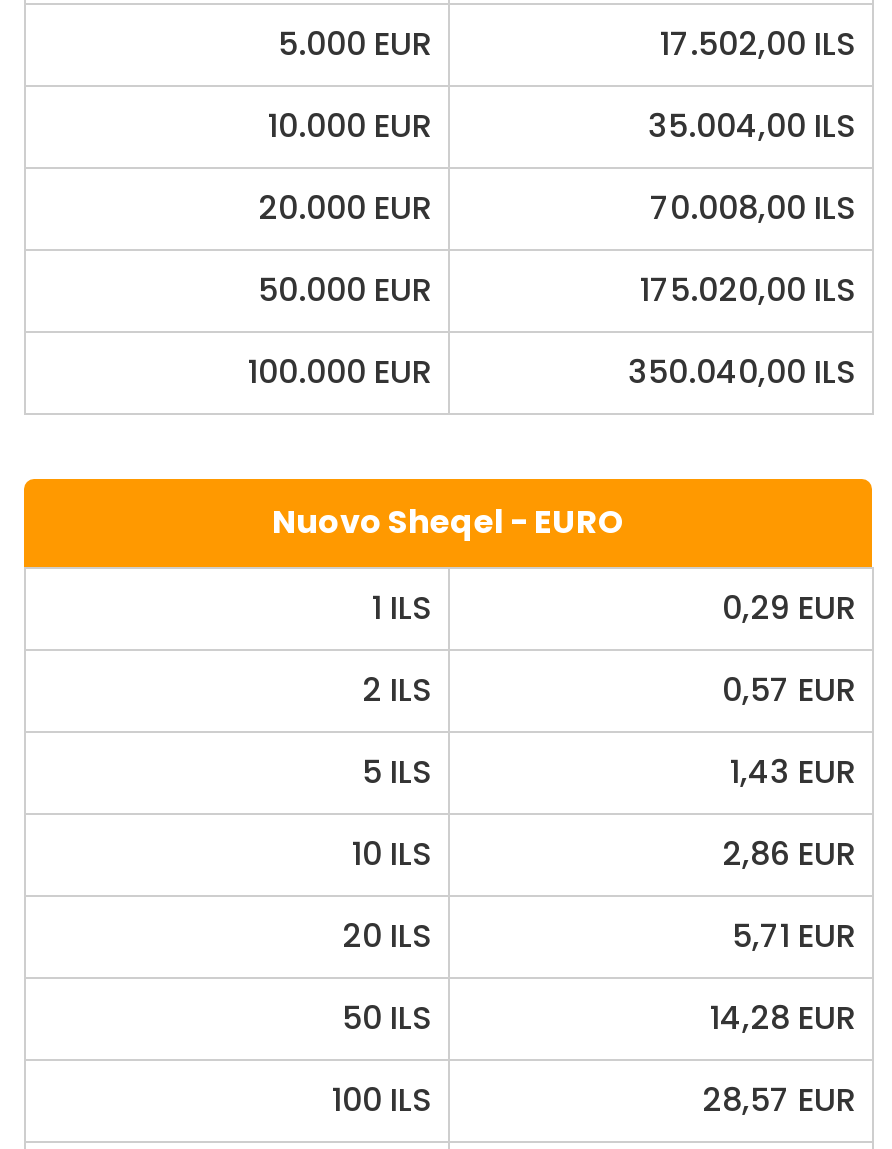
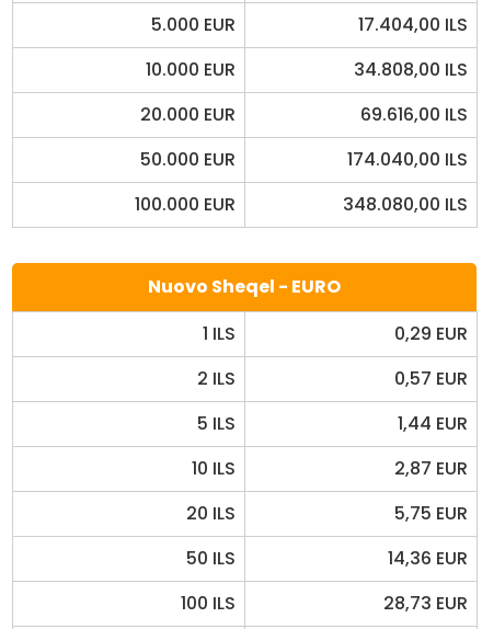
[660,21,856,67] 17.502,00 ILS -> [358,12,468,37] 17.404,00 ILS
[648,103,856,149] 35.004,00 ILS -> [354,57,468,82] 34.808,00 ILS
[650,185,856,231] 70.008,00 ILS -> [360,102,468,127] 69.616,00 ILS
[640,267,856,313] 175.020,00 ILS -> [347,147,468,172] 174.040,00 ILS
[628,349,856,395] 350.040,00 ILS -> [343,192,468,217] 348.080,00 ILS
[730,749,856,795] 1,43 EUR -> [398,411,468,436] 1,44 EUR
[722,831,856,877] 2,86 EUR -> [394,456,468,481] 2,87 EUR
[732,913,856,959] 5,71 EUR -> [394,501,468,526] 5,75 EUR
[710,995,856,1041] 14,28 EUR -> [388,546,468,571] 14,36 EUR
[702,1077,856,1123] 28,57 EUR -> [383,591,468,616] 28,73 EUR

